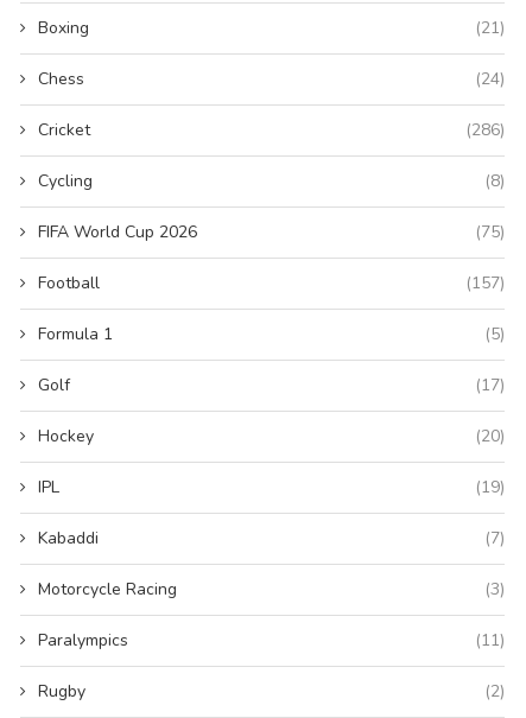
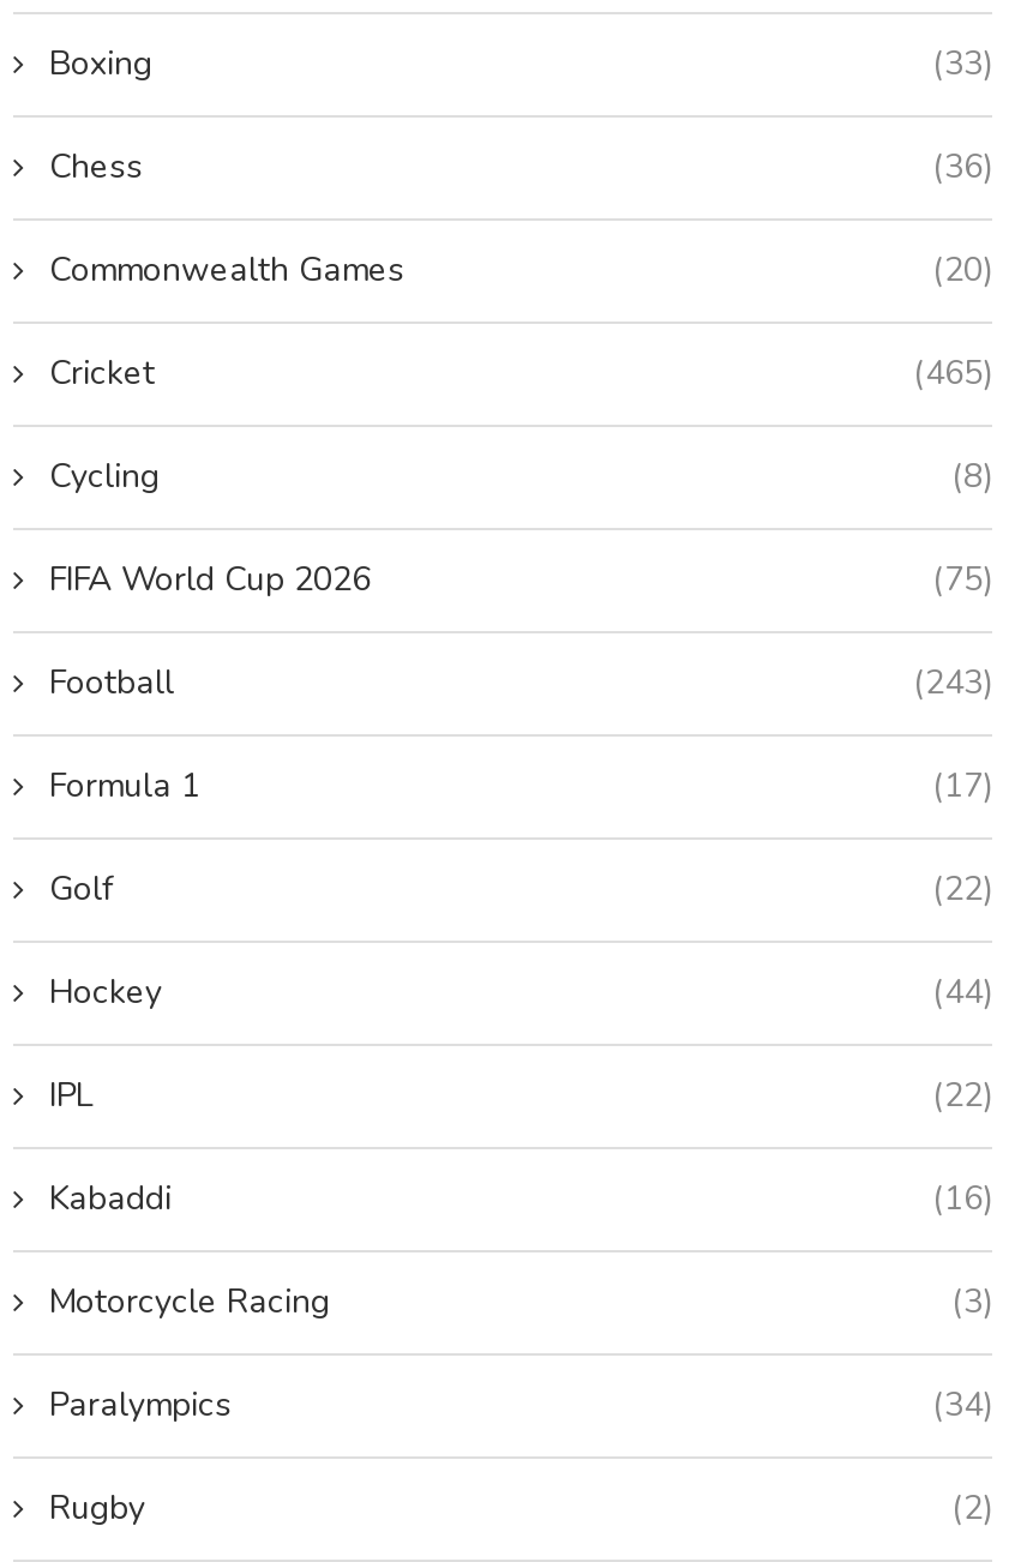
[475,16,505,39] (21) -> [932,40,992,86] (33)
[475,67,505,90] (24) -> [49,143,992,292] (36) | Commonwealth Games | (20)
[465,118,505,141] (286) -> [913,350,992,395] (465)
[465,271,505,294] (157) -> [913,659,992,705] (243)
[484,322,505,345] (5) -> [932,762,992,808] (17)
[475,373,505,396] (17) -> [932,865,992,911] (22)
[475,425,505,447] (20) -> [932,969,992,1014] (44)
[475,476,505,498] (19) -> [932,1072,992,1117] (22)
[484,527,505,549] (7) -> [932,1175,992,1221] (16)
[475,629,505,651] (11) -> [932,1381,992,1427] (34)

